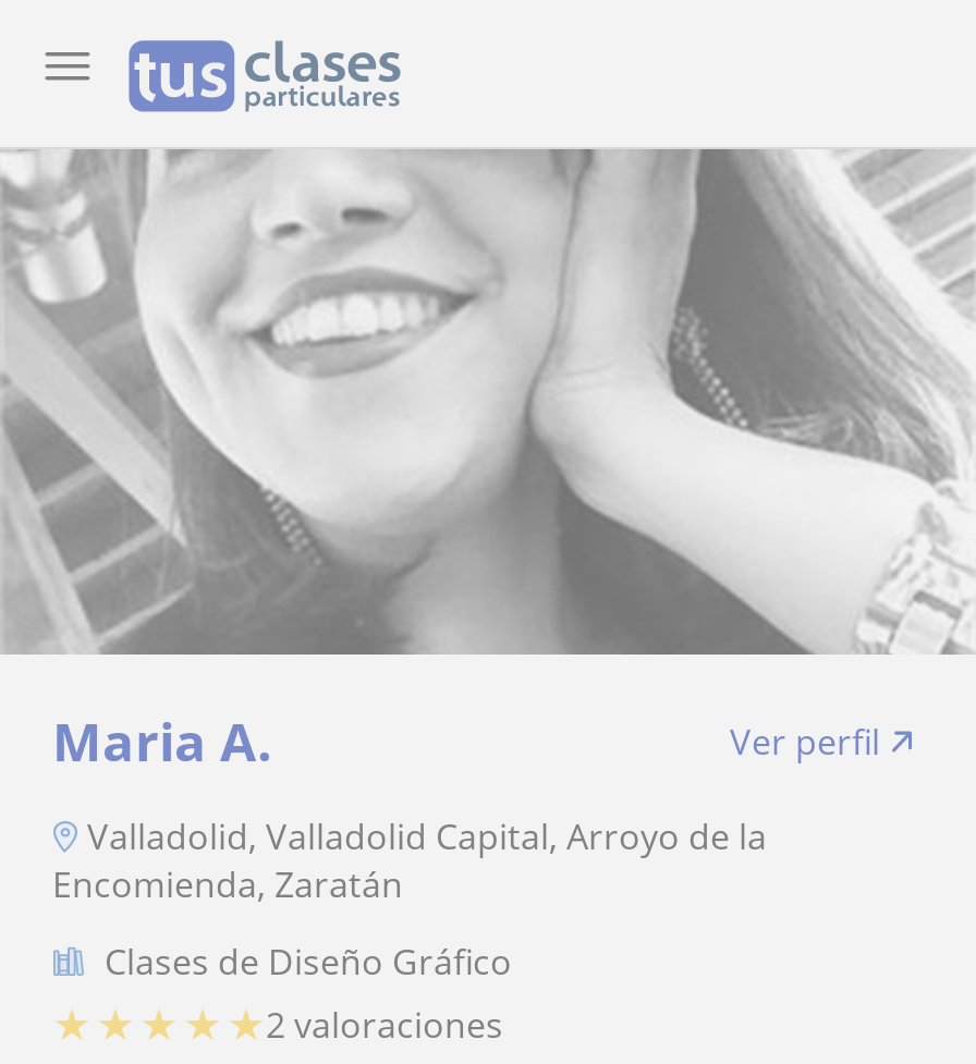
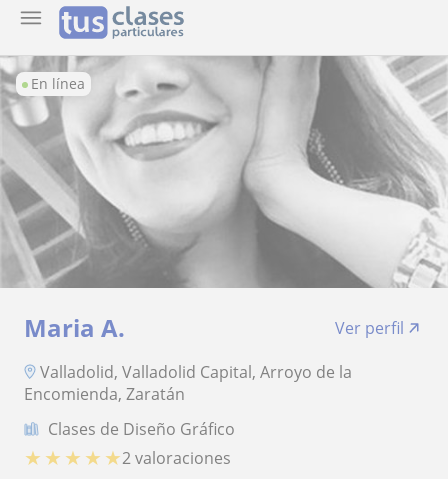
none -> [31,74,85,93] En línea

